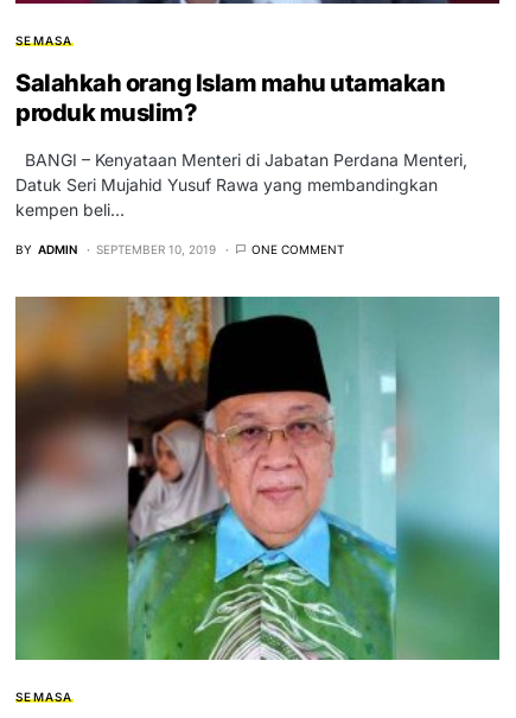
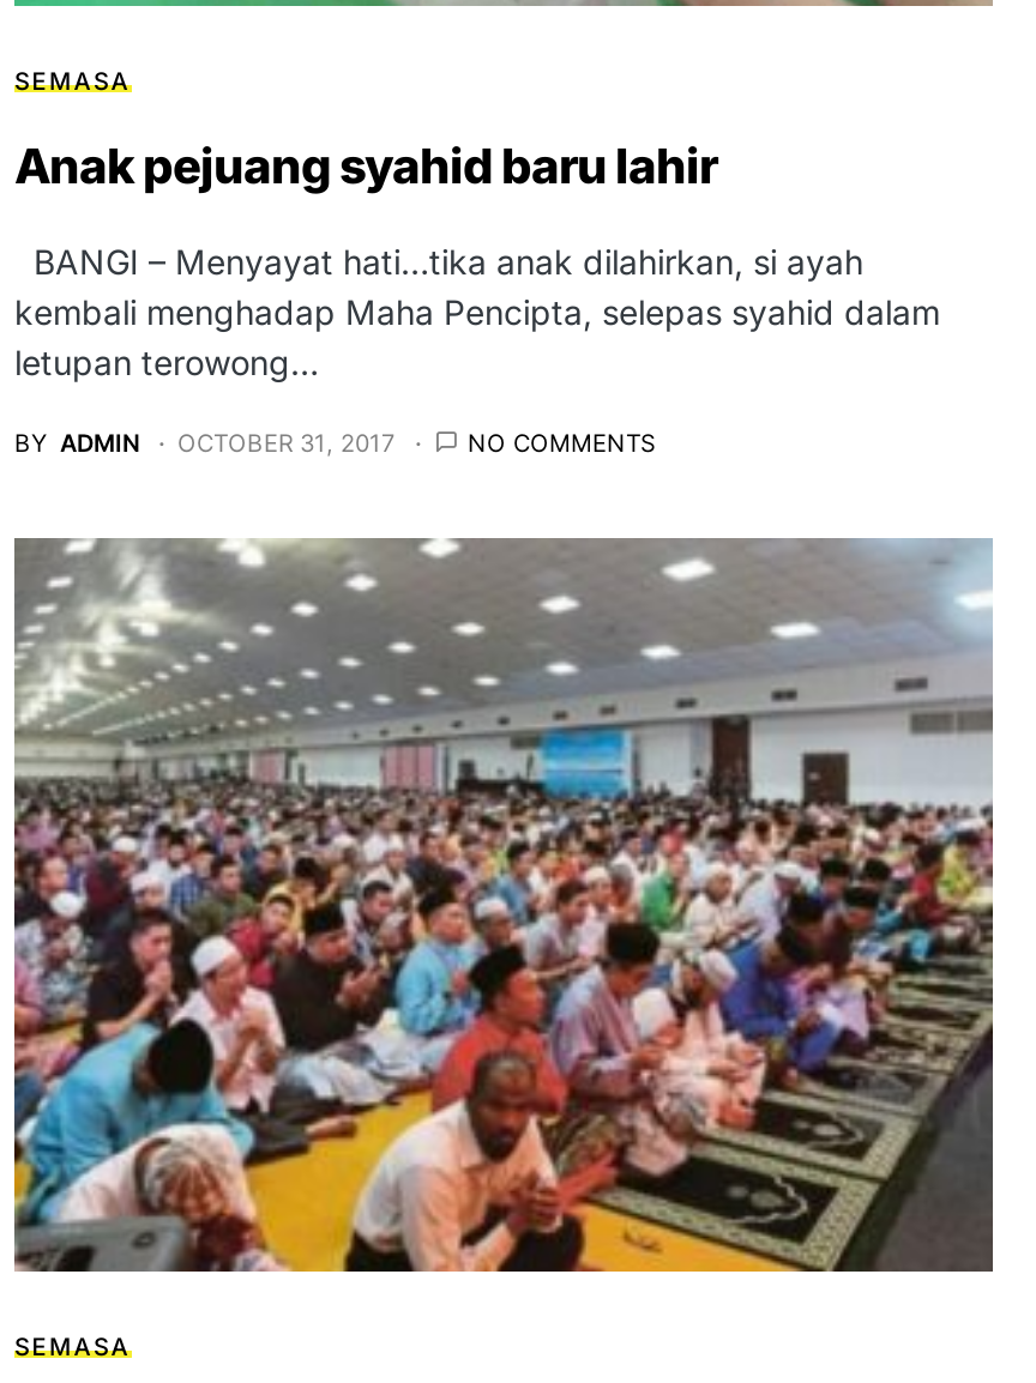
[15,69,445,127] Salahkah orang Islam mahu utamakan | produk muslim? -> [14,139,717,196] Anak pejuang syahid baru lahir
[15,149,467,219] BANGI – Kenyataan Menteri di Jabatan Perdana Menteri, | Datuk Seri Mujahid Yusuf Rawa yang membandingkan | kempen beli… -> [14,242,940,383] BANGI – Menyayat hati…tika anak dilahirkan, si ayah | kembali menghadap Maha Pencipta, selepas syahid dalam | letupan terowong…
[96,242,344,256] SEPTEMBER 10, 2019 | ONE COMMENT -> [177,429,655,458] OCTOBER 31, 2017 | NO COMMENTS
[14,296,501,661] [image] -> [12,537,995,1275] [image]

